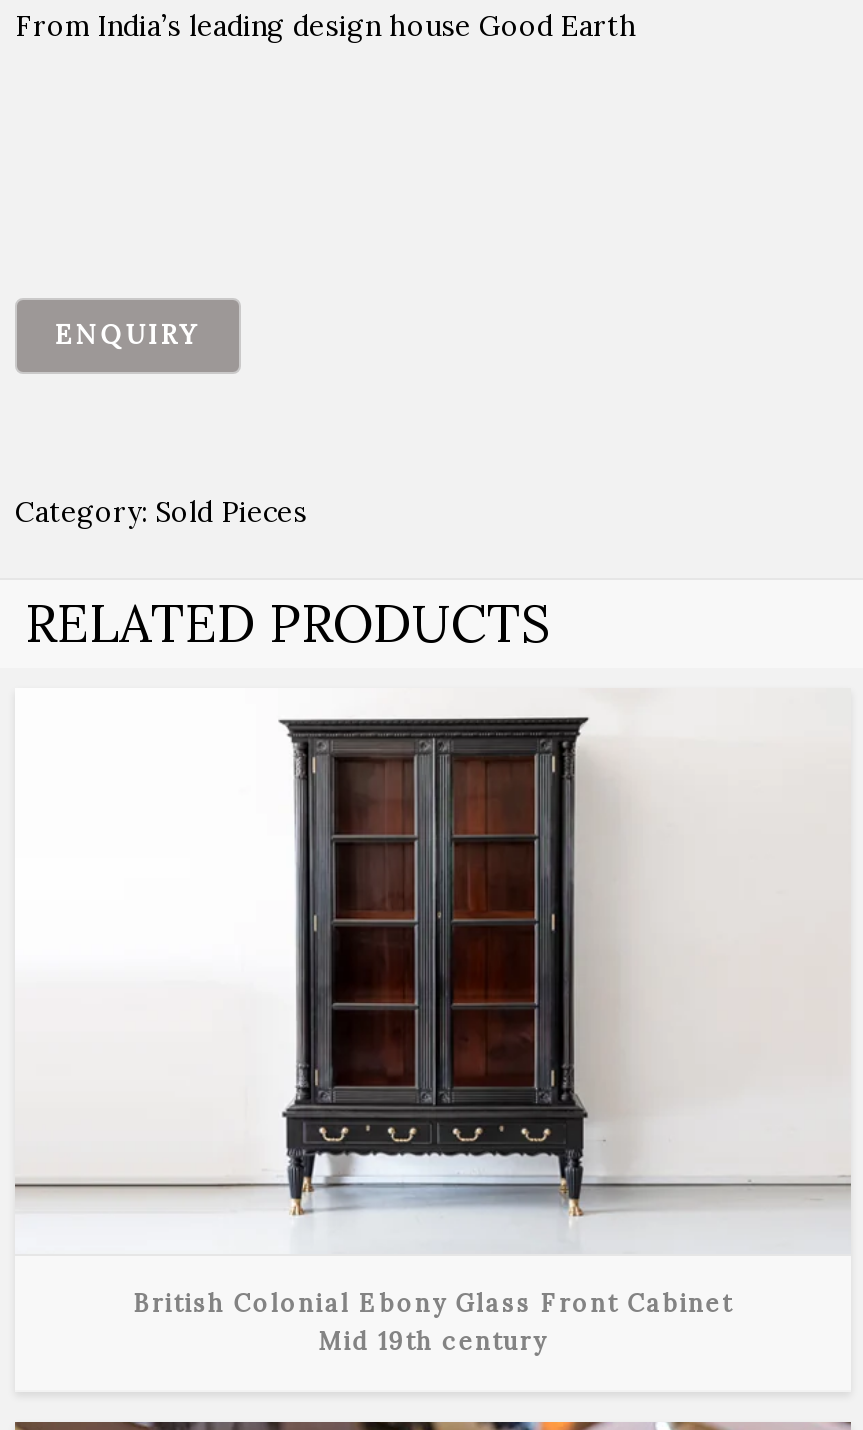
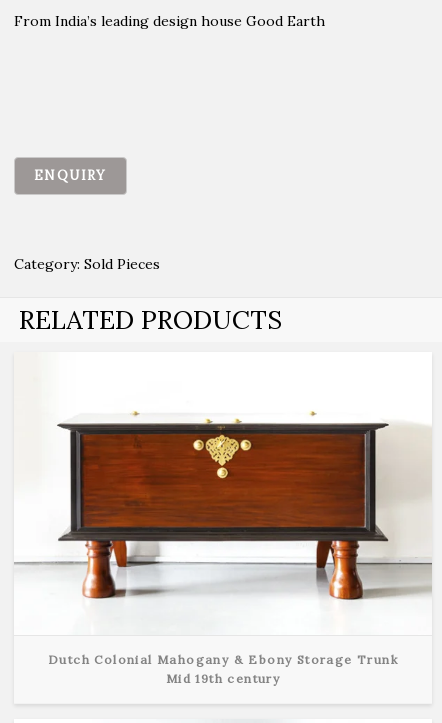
[13,692,851,1318] [image] | British Colonial Ebony Glass Front Cabinet -> [14,366,432,667] [image] | Dutch Colonial Mahogany & Ebony Storage Trunk

